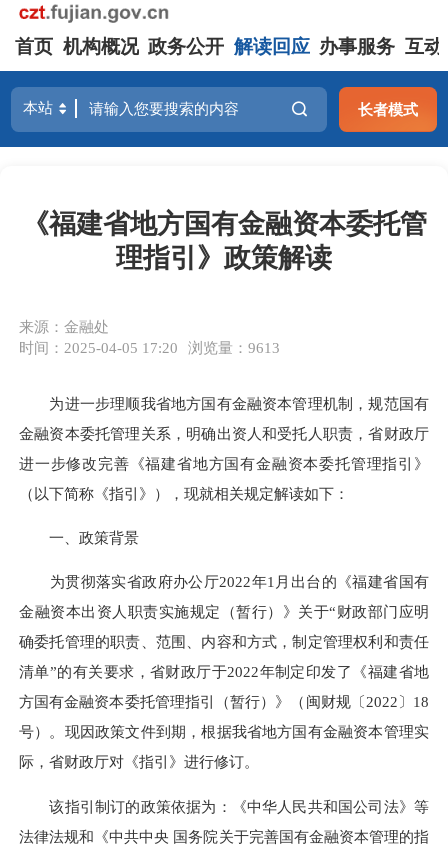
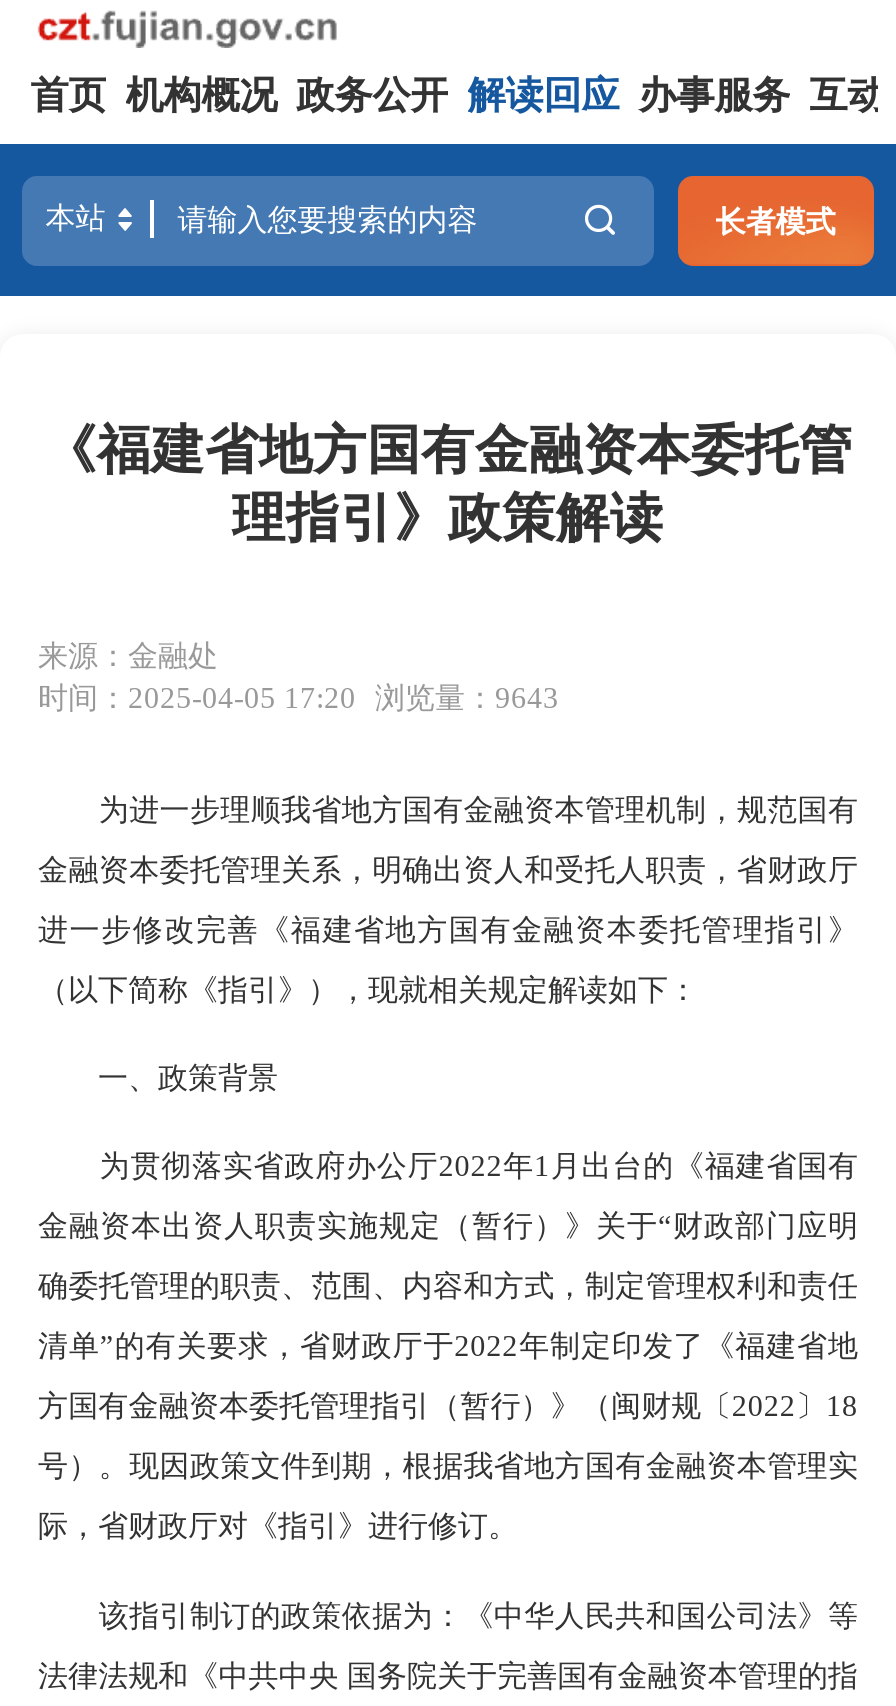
[19,339,279,356] 时间：2025-04-05 17:20 浏览量：9613 -> [38,681,559,715] 时间：2025-04-05 17:20 浏览量：9643

